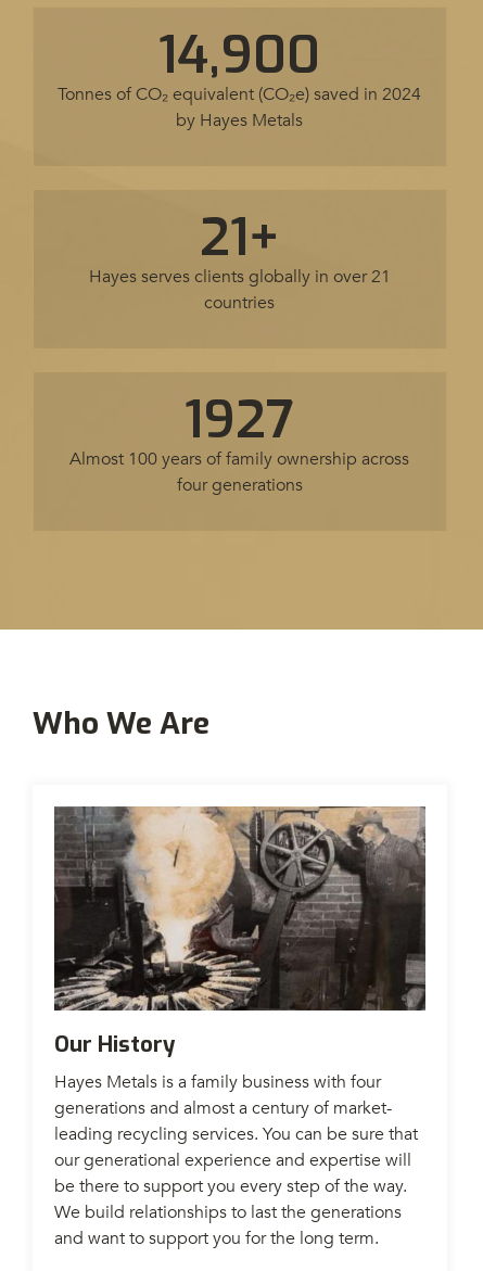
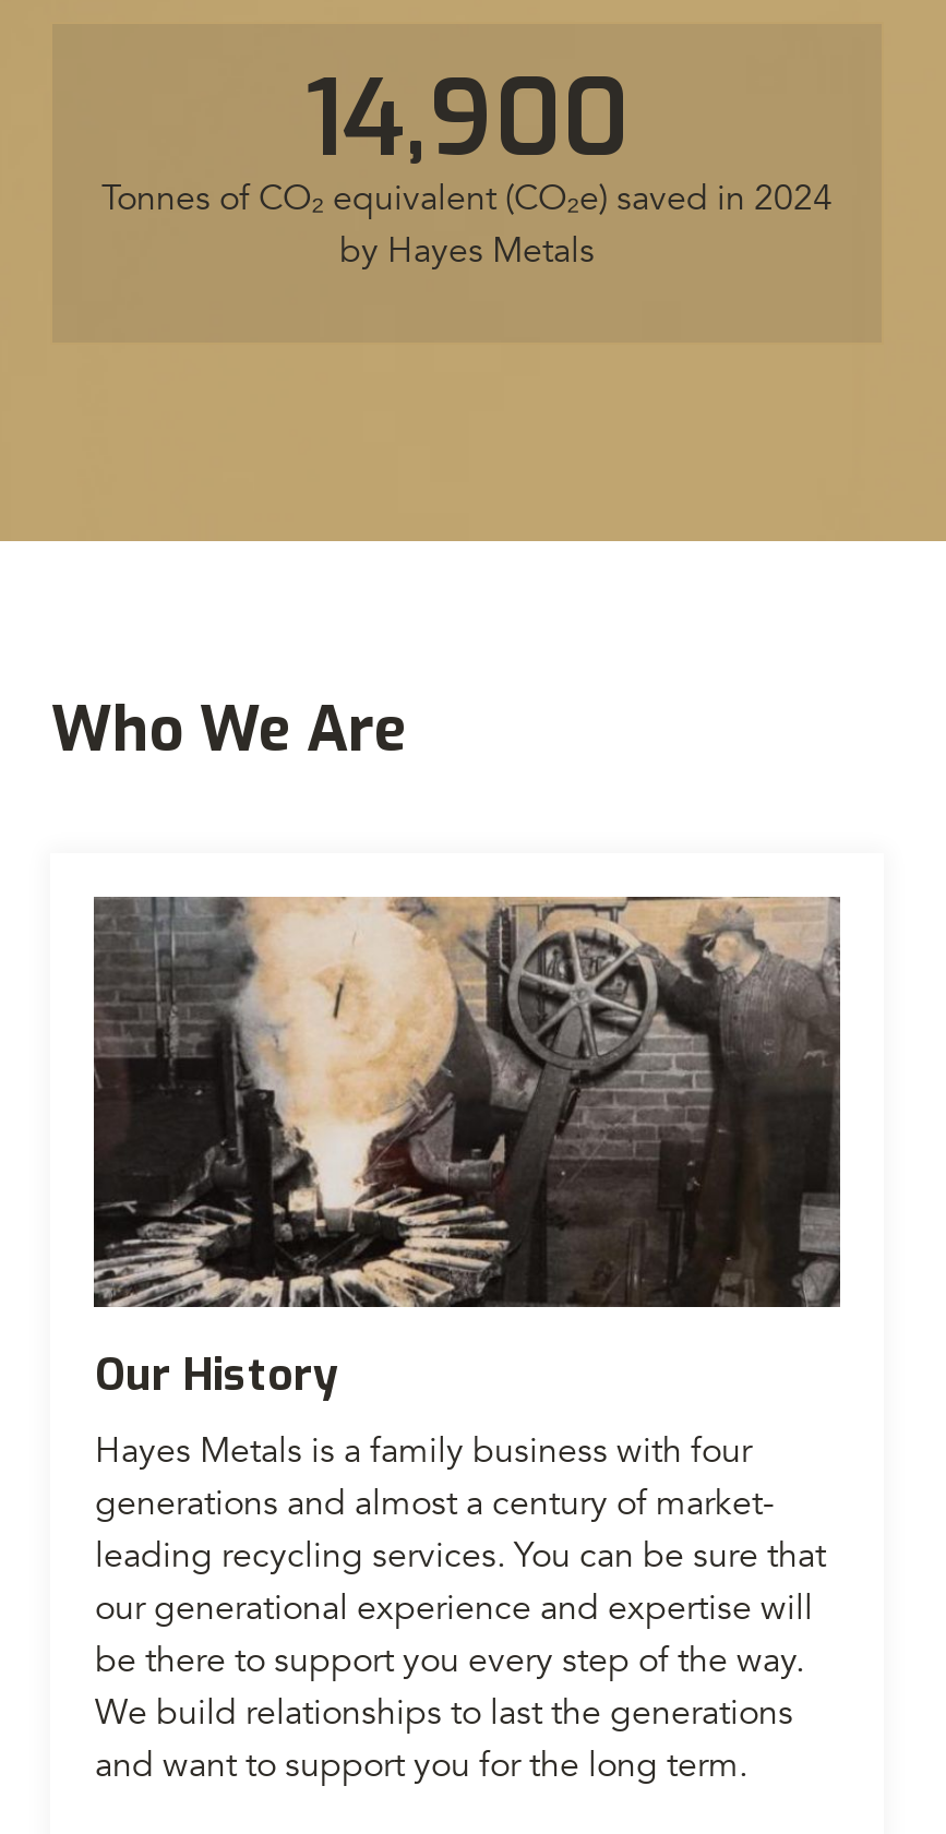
[70,203,410,498] 21+ | Hayes serves clients globally in over 21 | countries | 1927 | Almost 100 years of family ownership across | four generations -> none

